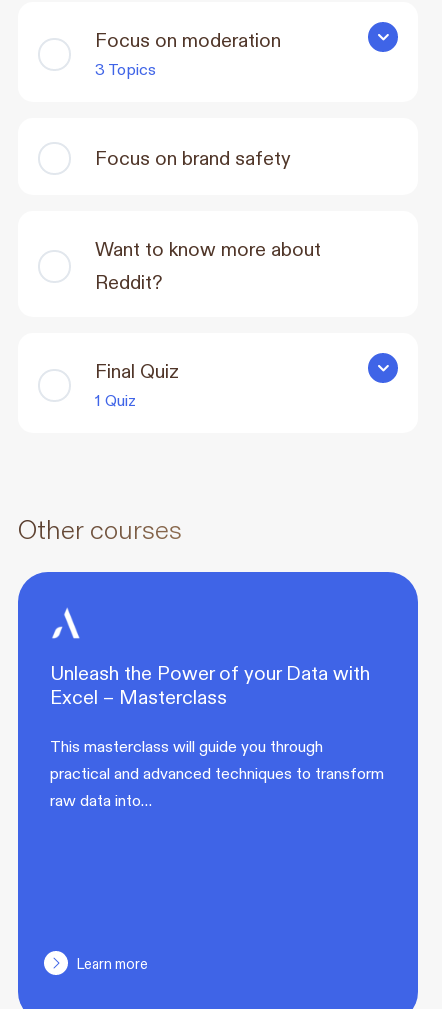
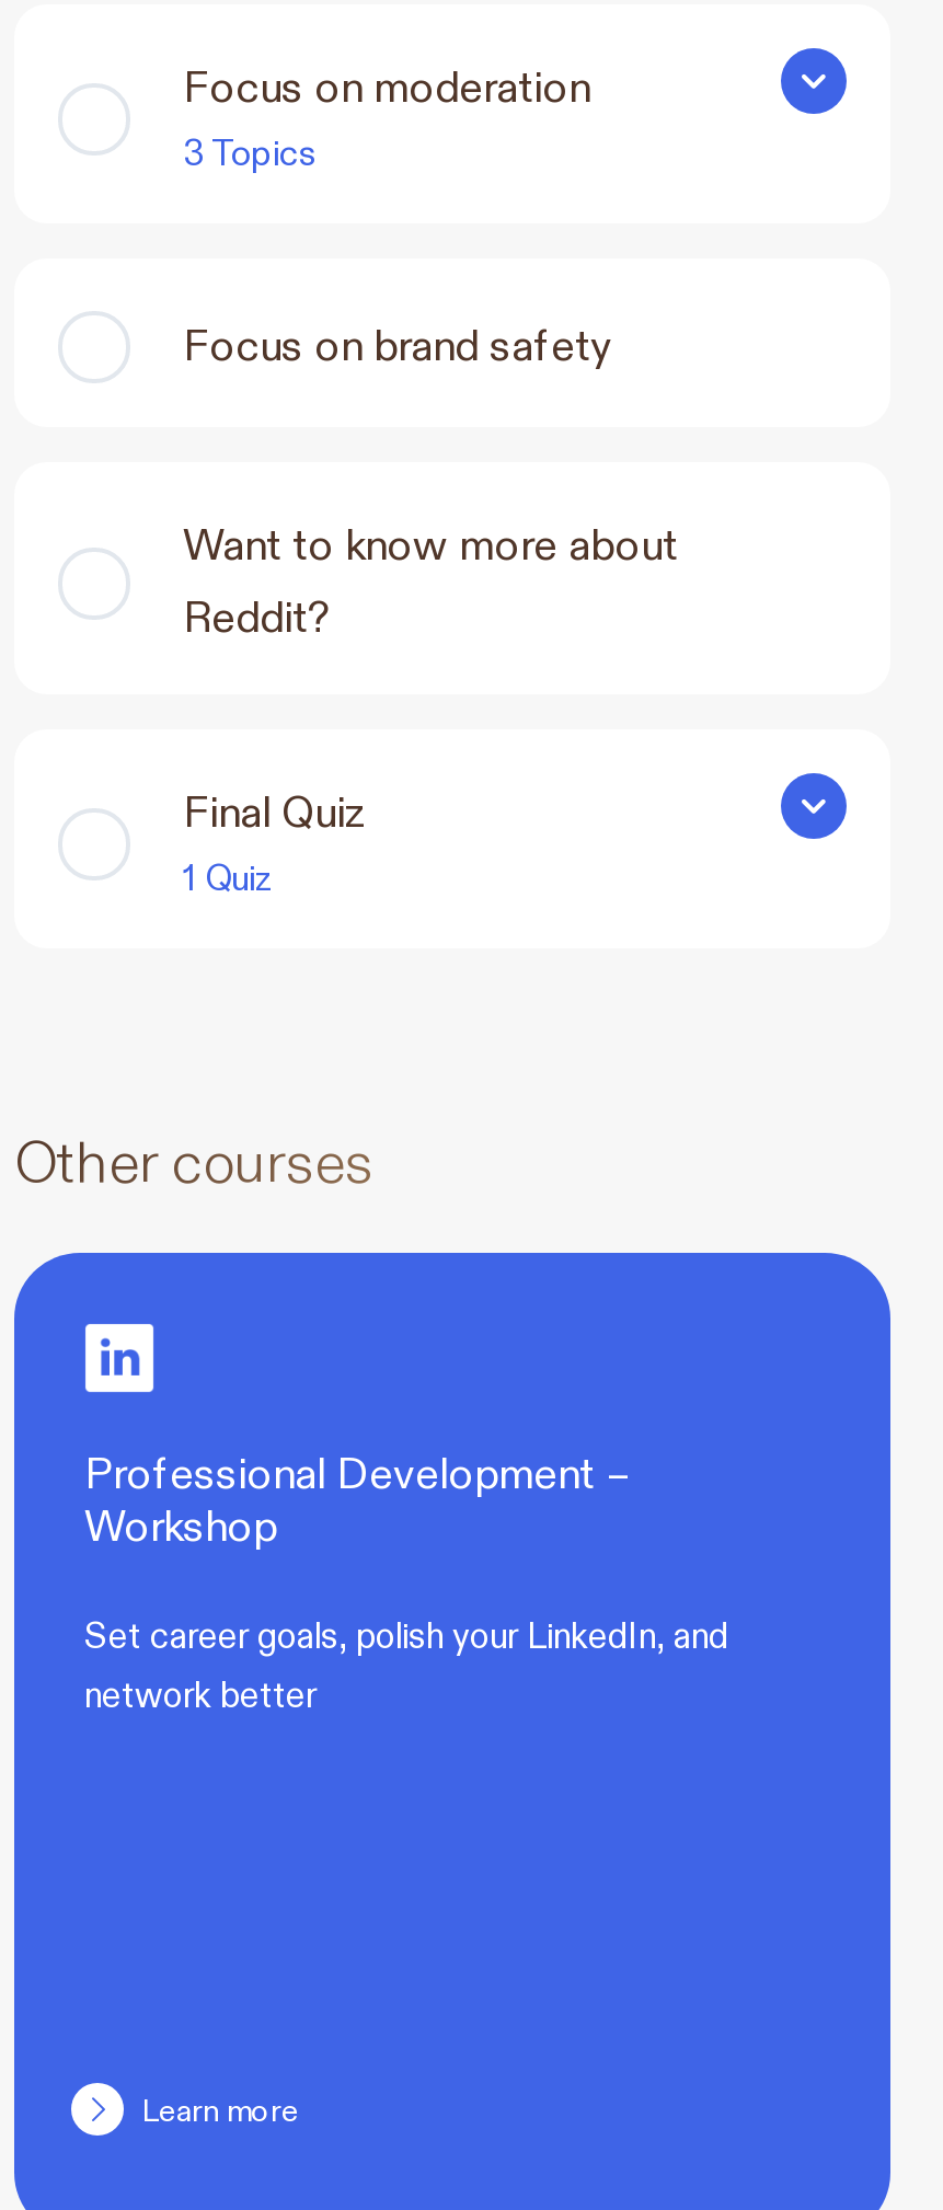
[50,604,370,709] [image] | Unleash the Power of your Data with | Excel – Masterclass -> [82,1321,630,1554] [image] | Professional Development – | Workshop
[50,734,384,811] This masterclass will guide you through | practical and advanced techniques to transform | raw data into… -> [84,1609,728,1718] Set career goals, polish your LinkedIn, and | network better

